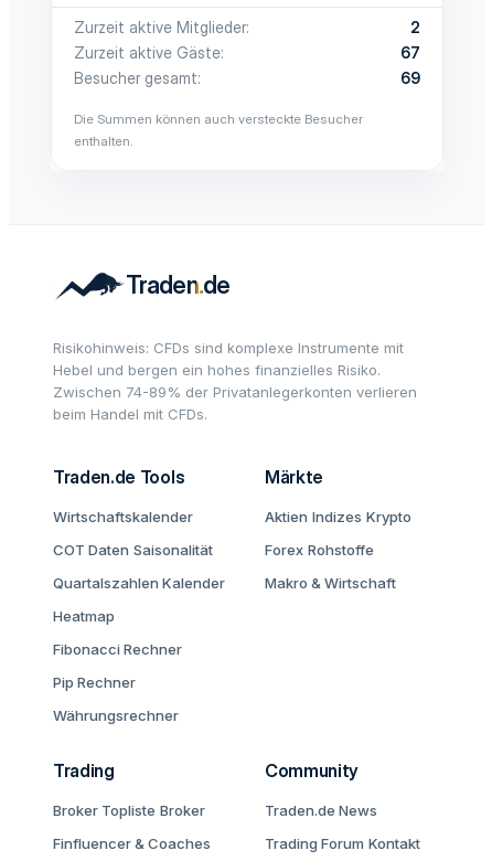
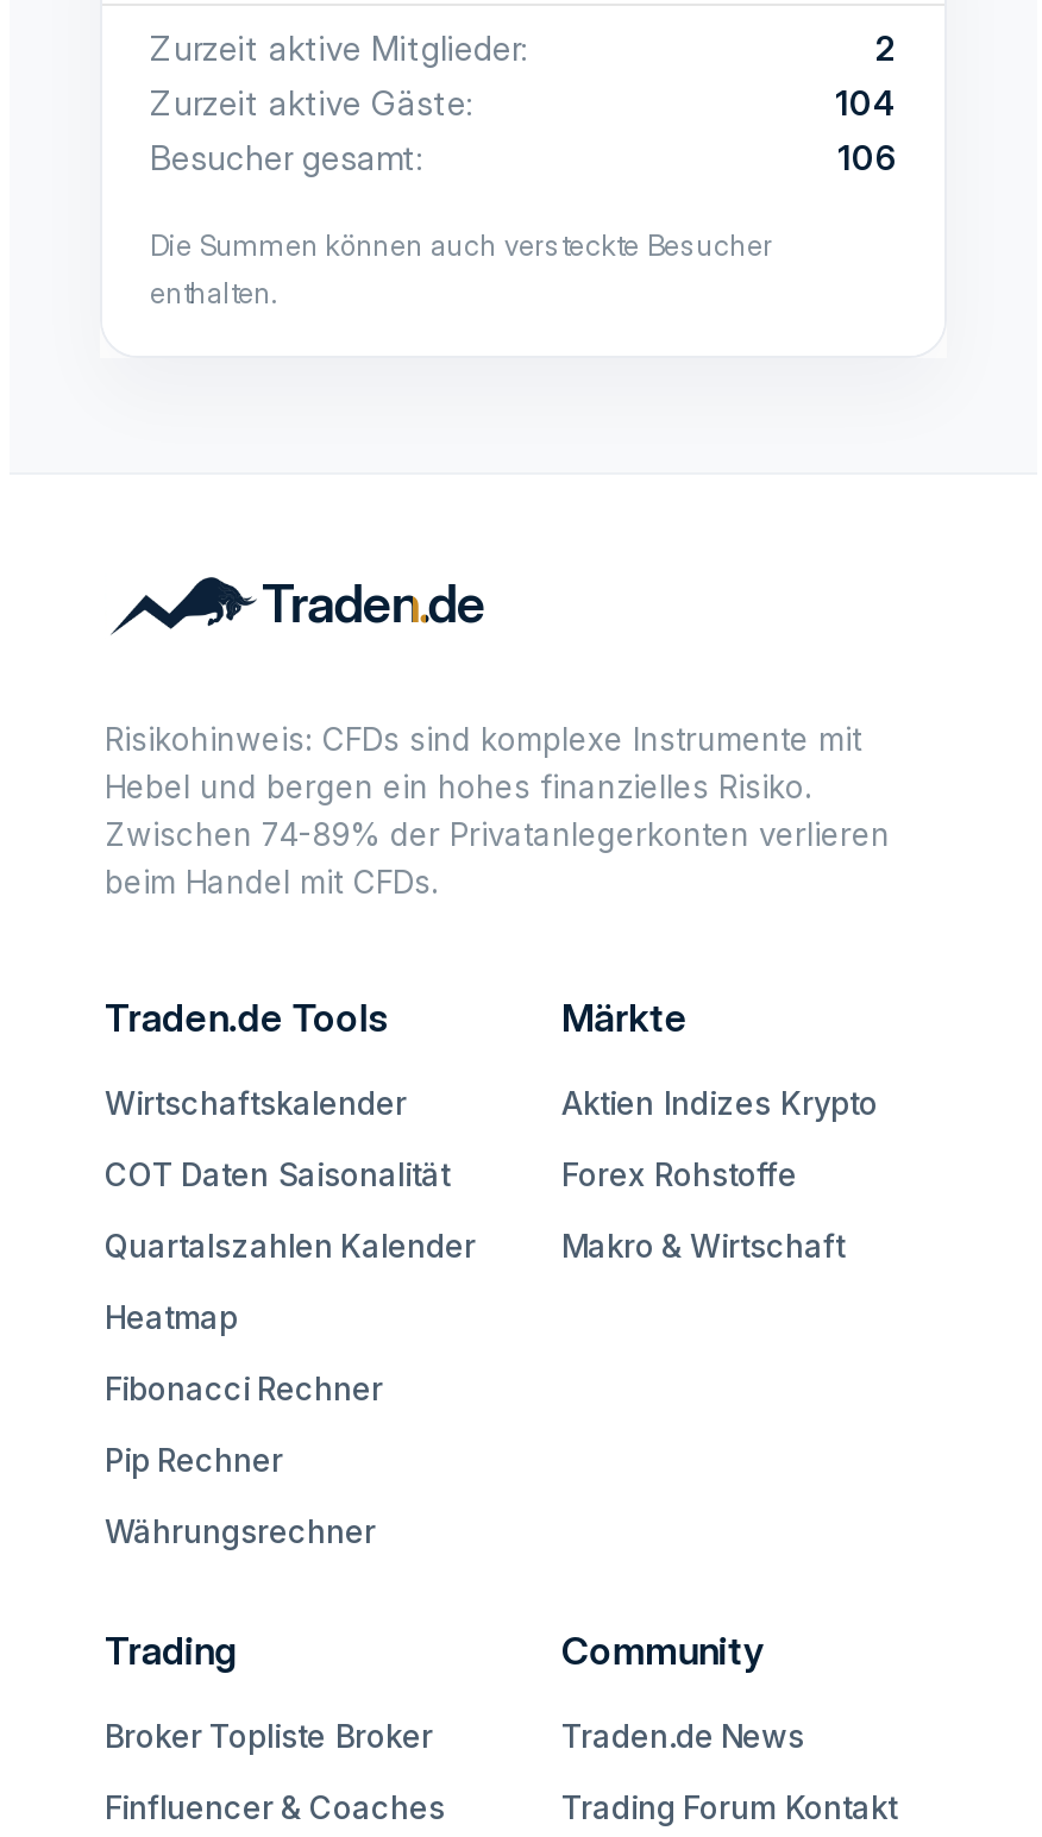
[400,43,420,62] 67 -> [835,82,897,123] 104
[400,68,420,87] 69 -> [837,137,897,177] 106

